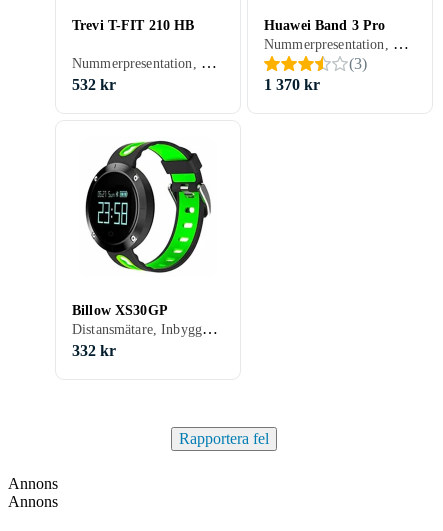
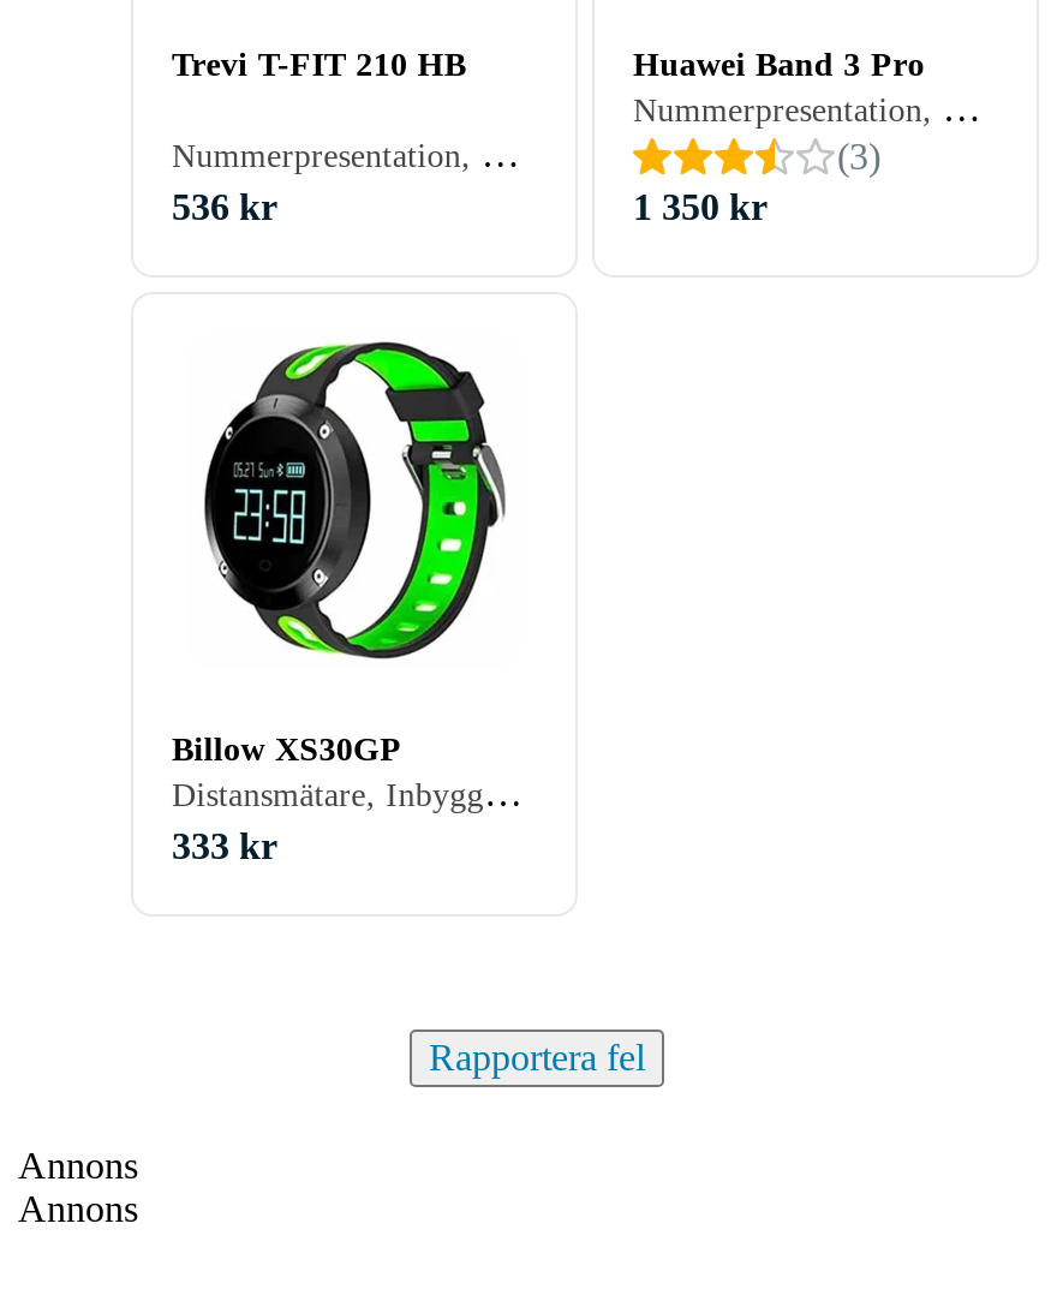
[72,76,116,93] 532 kr -> [172,186,277,227] 536 kr
[264,76,320,93] 1 370 kr -> [633,186,768,227] 1 350 kr
[72,342,116,359] 332 kr -> [172,825,277,866] 333 kr

